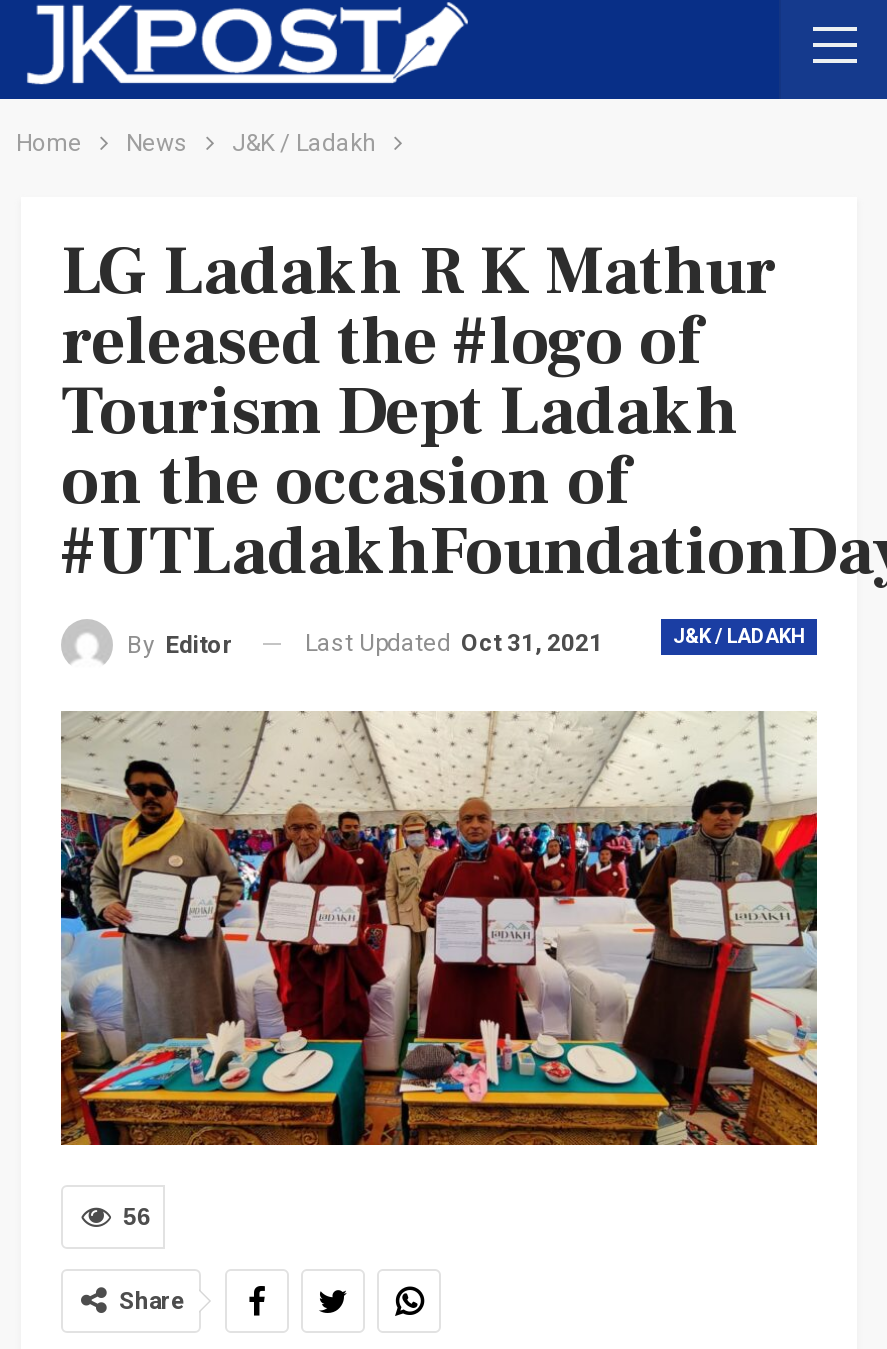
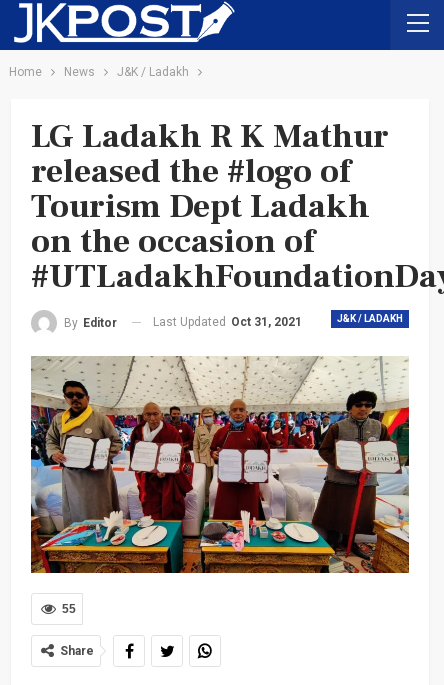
[123,1202,151,1230] 56 -> [62,601,76,615] 55

